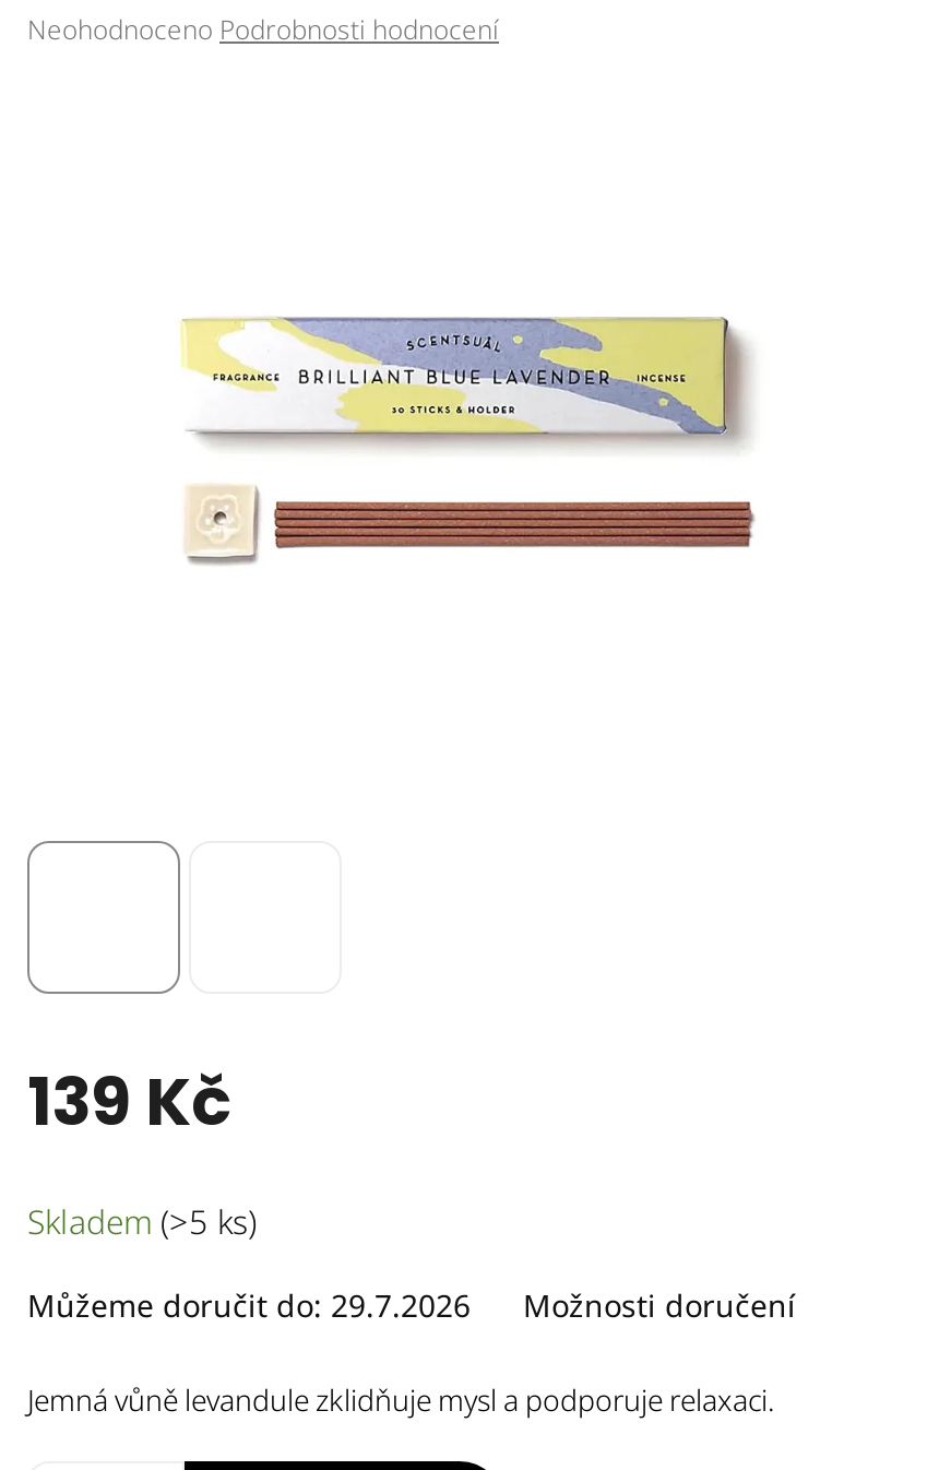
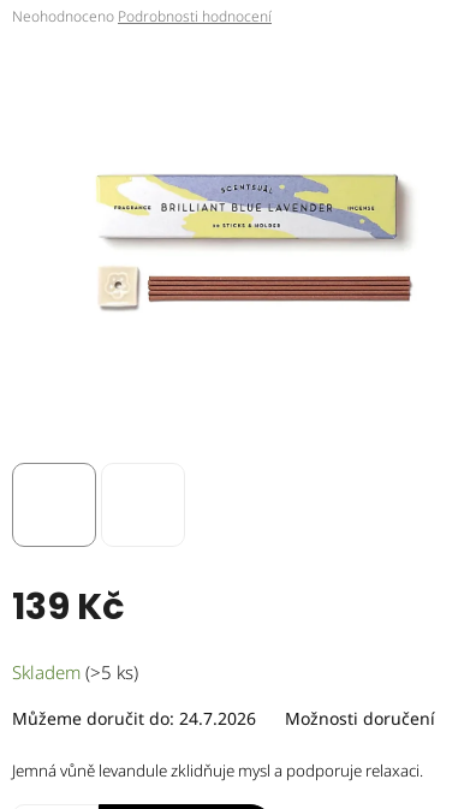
[27,1285,471,1327] Můžeme doručit do: 29.7.2026 -> [12,707,256,730] Můžeme doručit do: 24.7.2026

